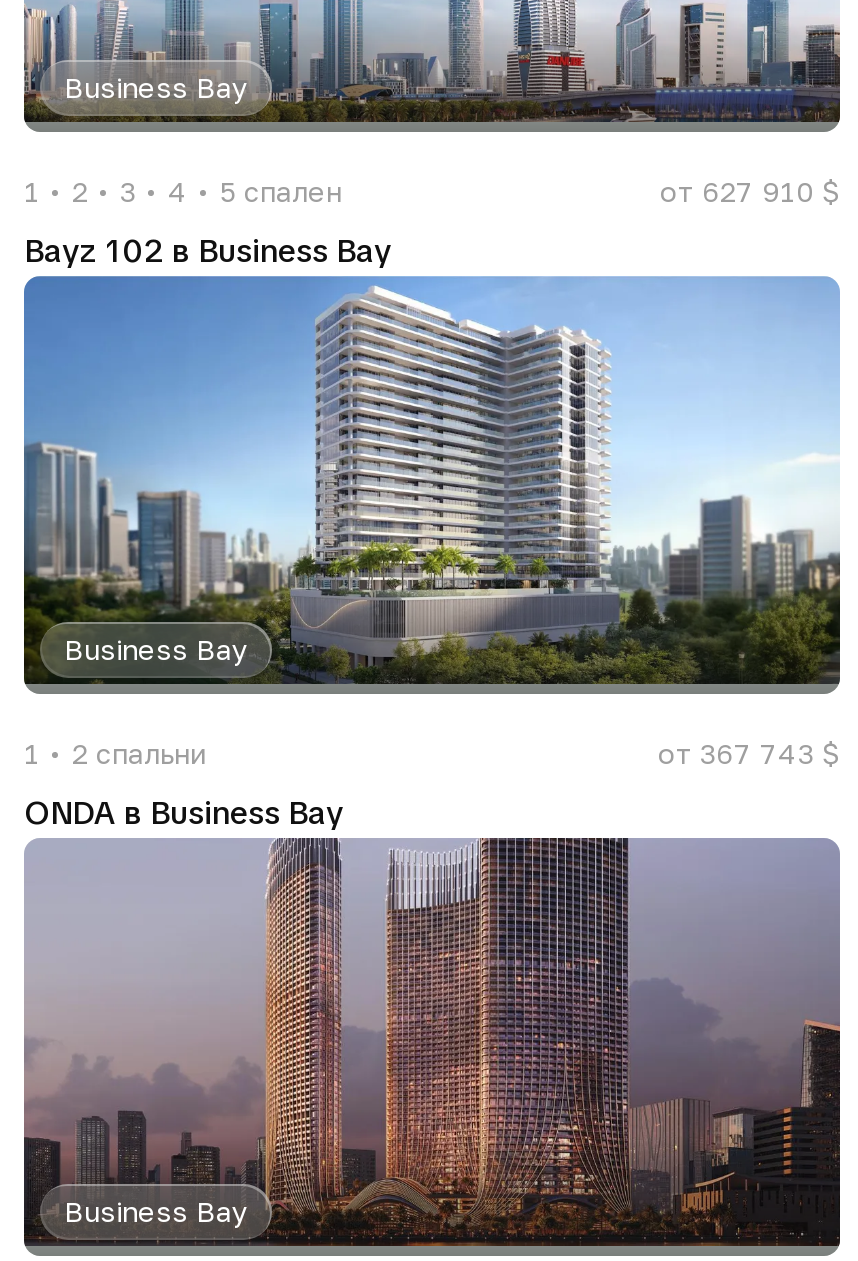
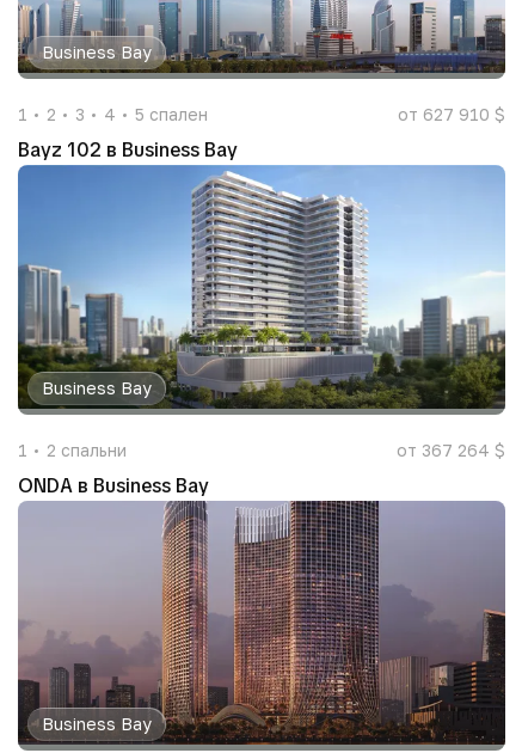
[658,735,840,769] от 367 743 $ -> [397,439,505,460] от 367 264 $

